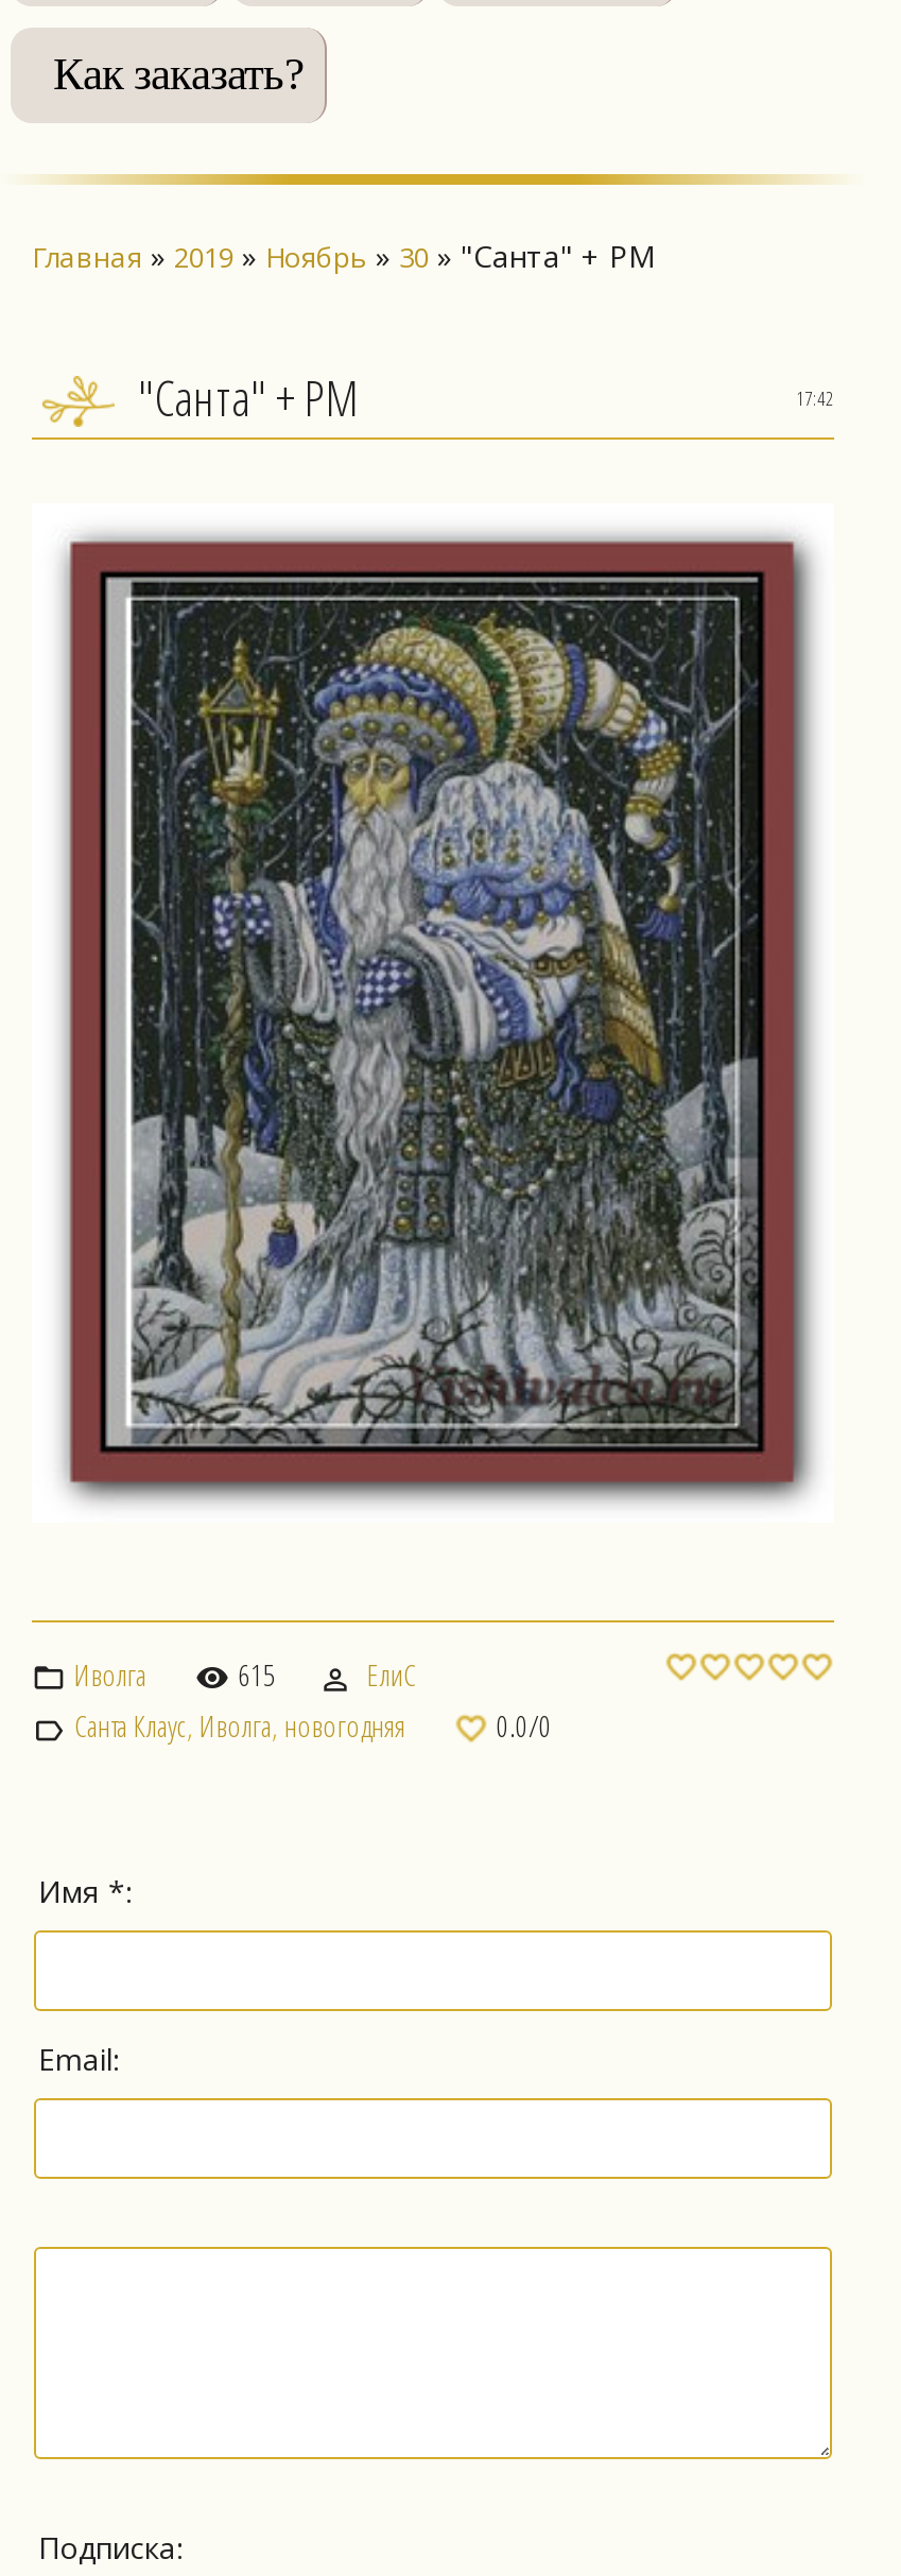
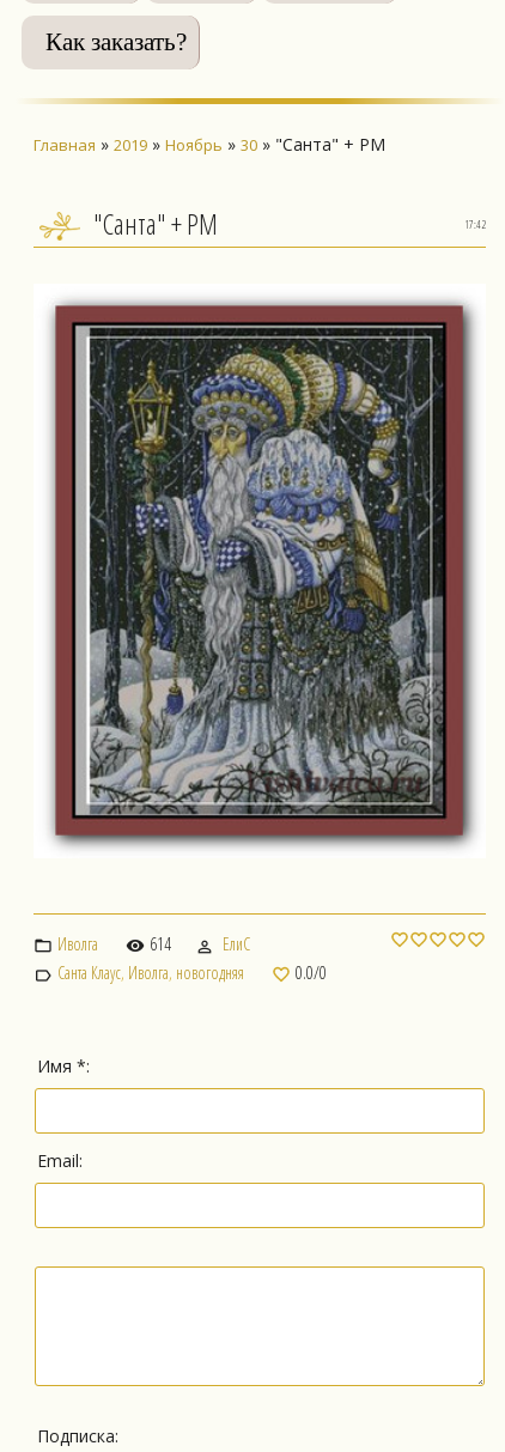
[238,1654,276,1694] 615 -> [150,932,171,955] 614

